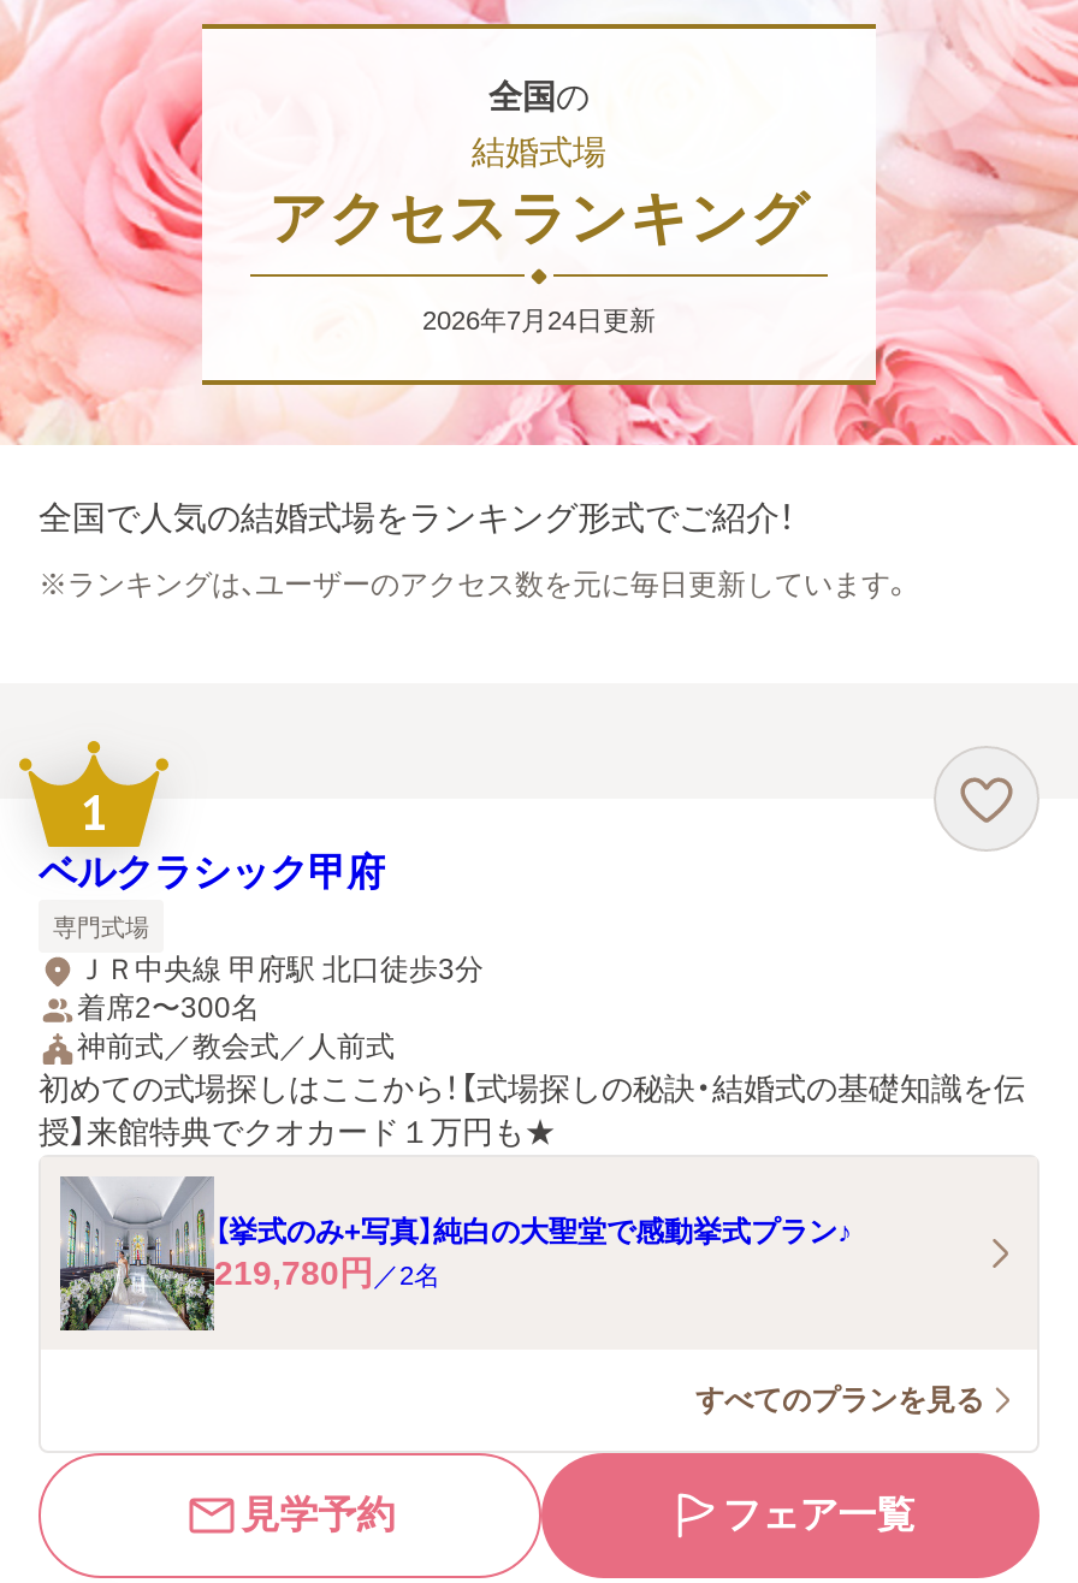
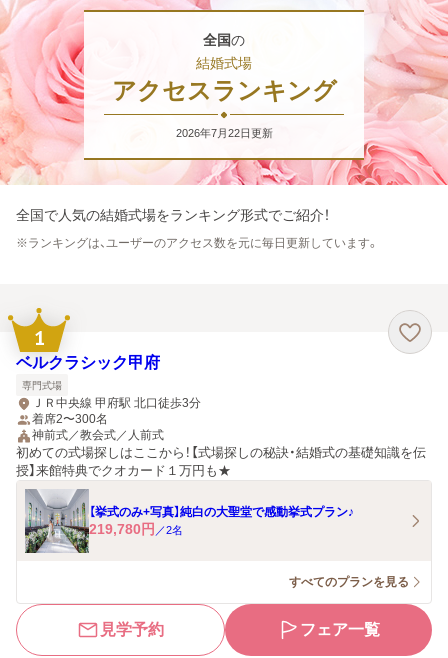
[422,304,656,333] 2026年7月24日更新 -> [175,126,272,138] 2026年7月22日更新

